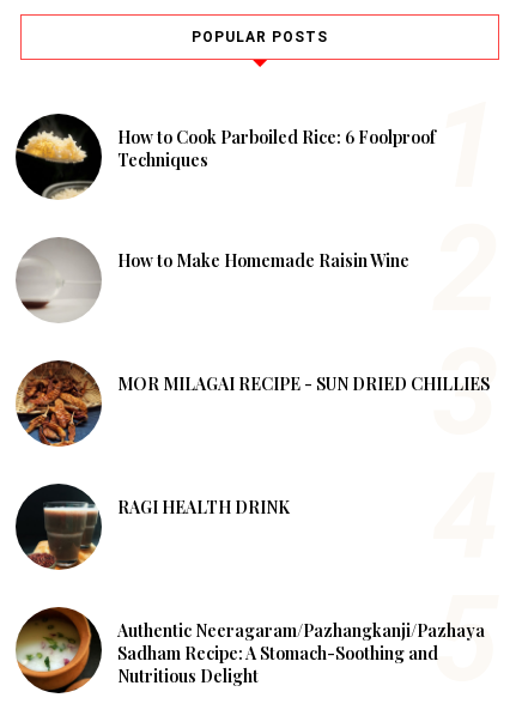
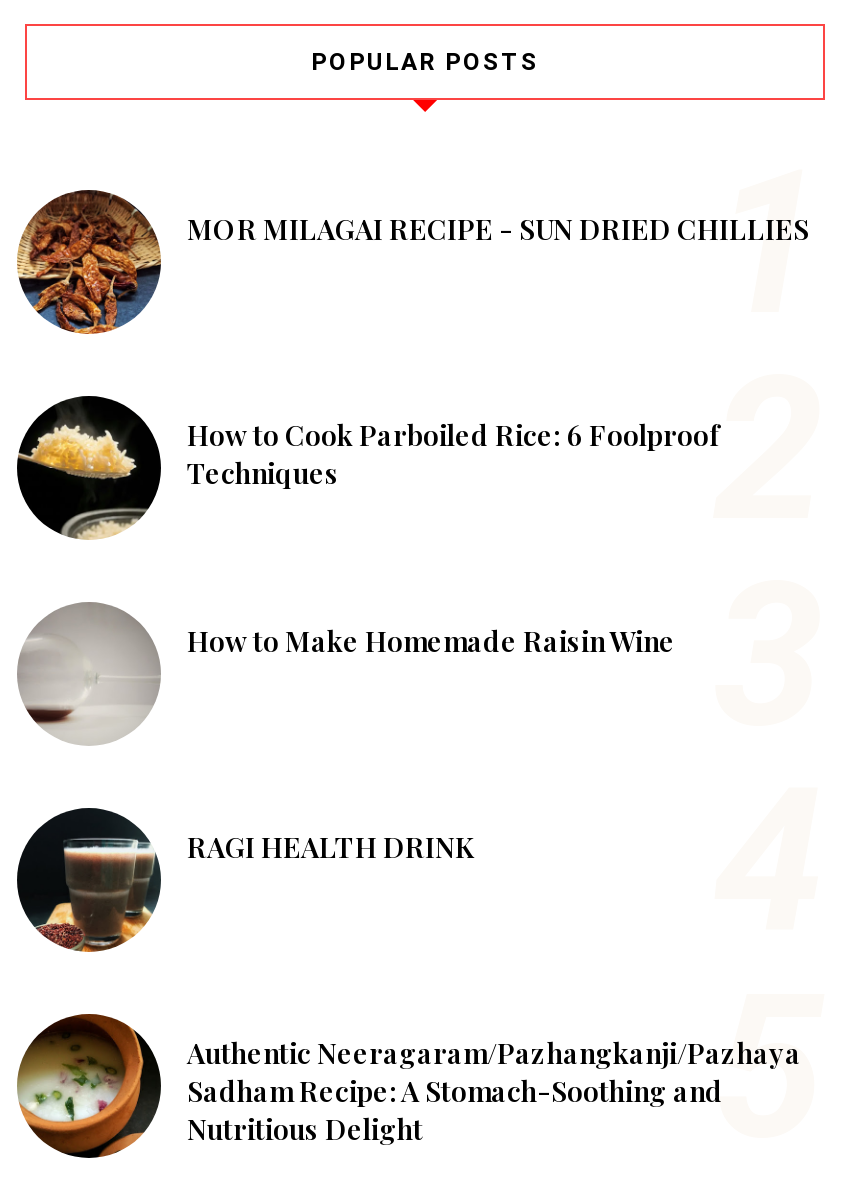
moved [16,114,436,272] -> [17,396,719,660]: [image] | How to Cook Parboiled Rice: 6 Foolproof | Techniques | How to Make Homemade Raisin Wine
moved [14,237,103,321] -> [15,602,163,742]: [image]
moved [16,360,490,447] -> [17,192,809,334]: [image] | MOR MILAGAI RECIPE - SUN DRIED CHILLIES

